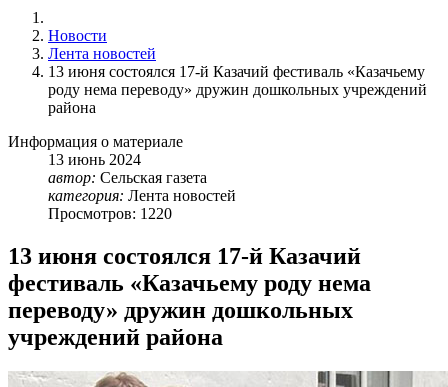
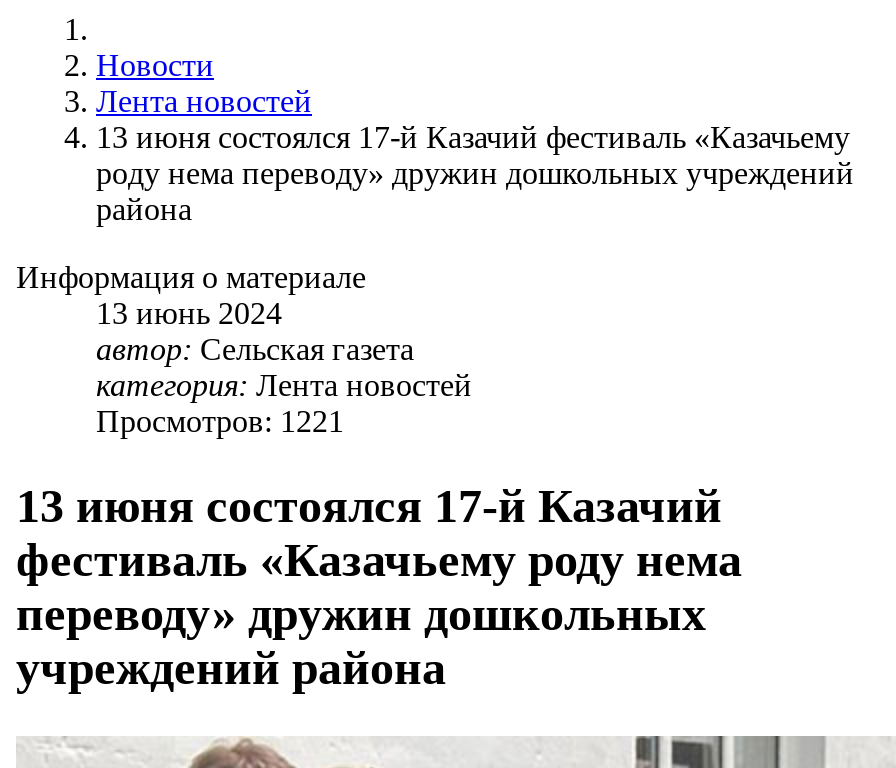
[48,205,172,222] Просмотров: 1220 -> [96,405,344,439] Просмотров: 1221

